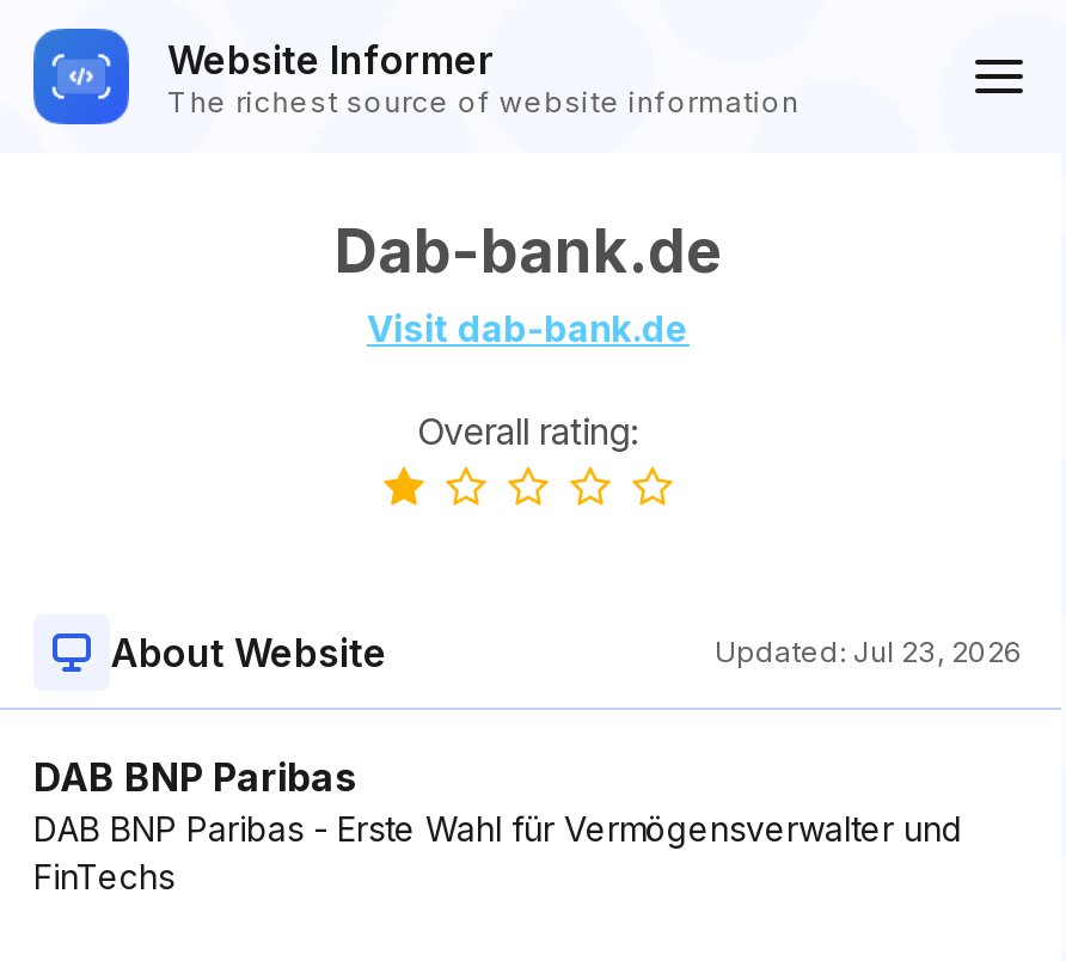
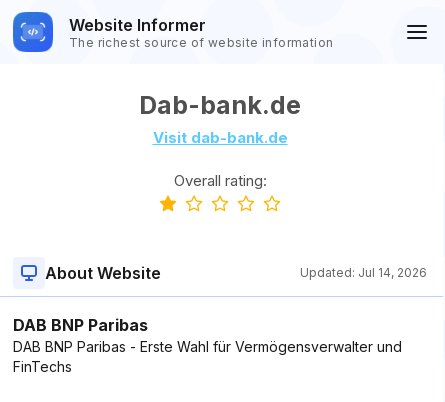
[715,633,1023,669] Updated: Jul 23, 2026 -> [300,265,427,280] Updated: Jul 14, 2026

